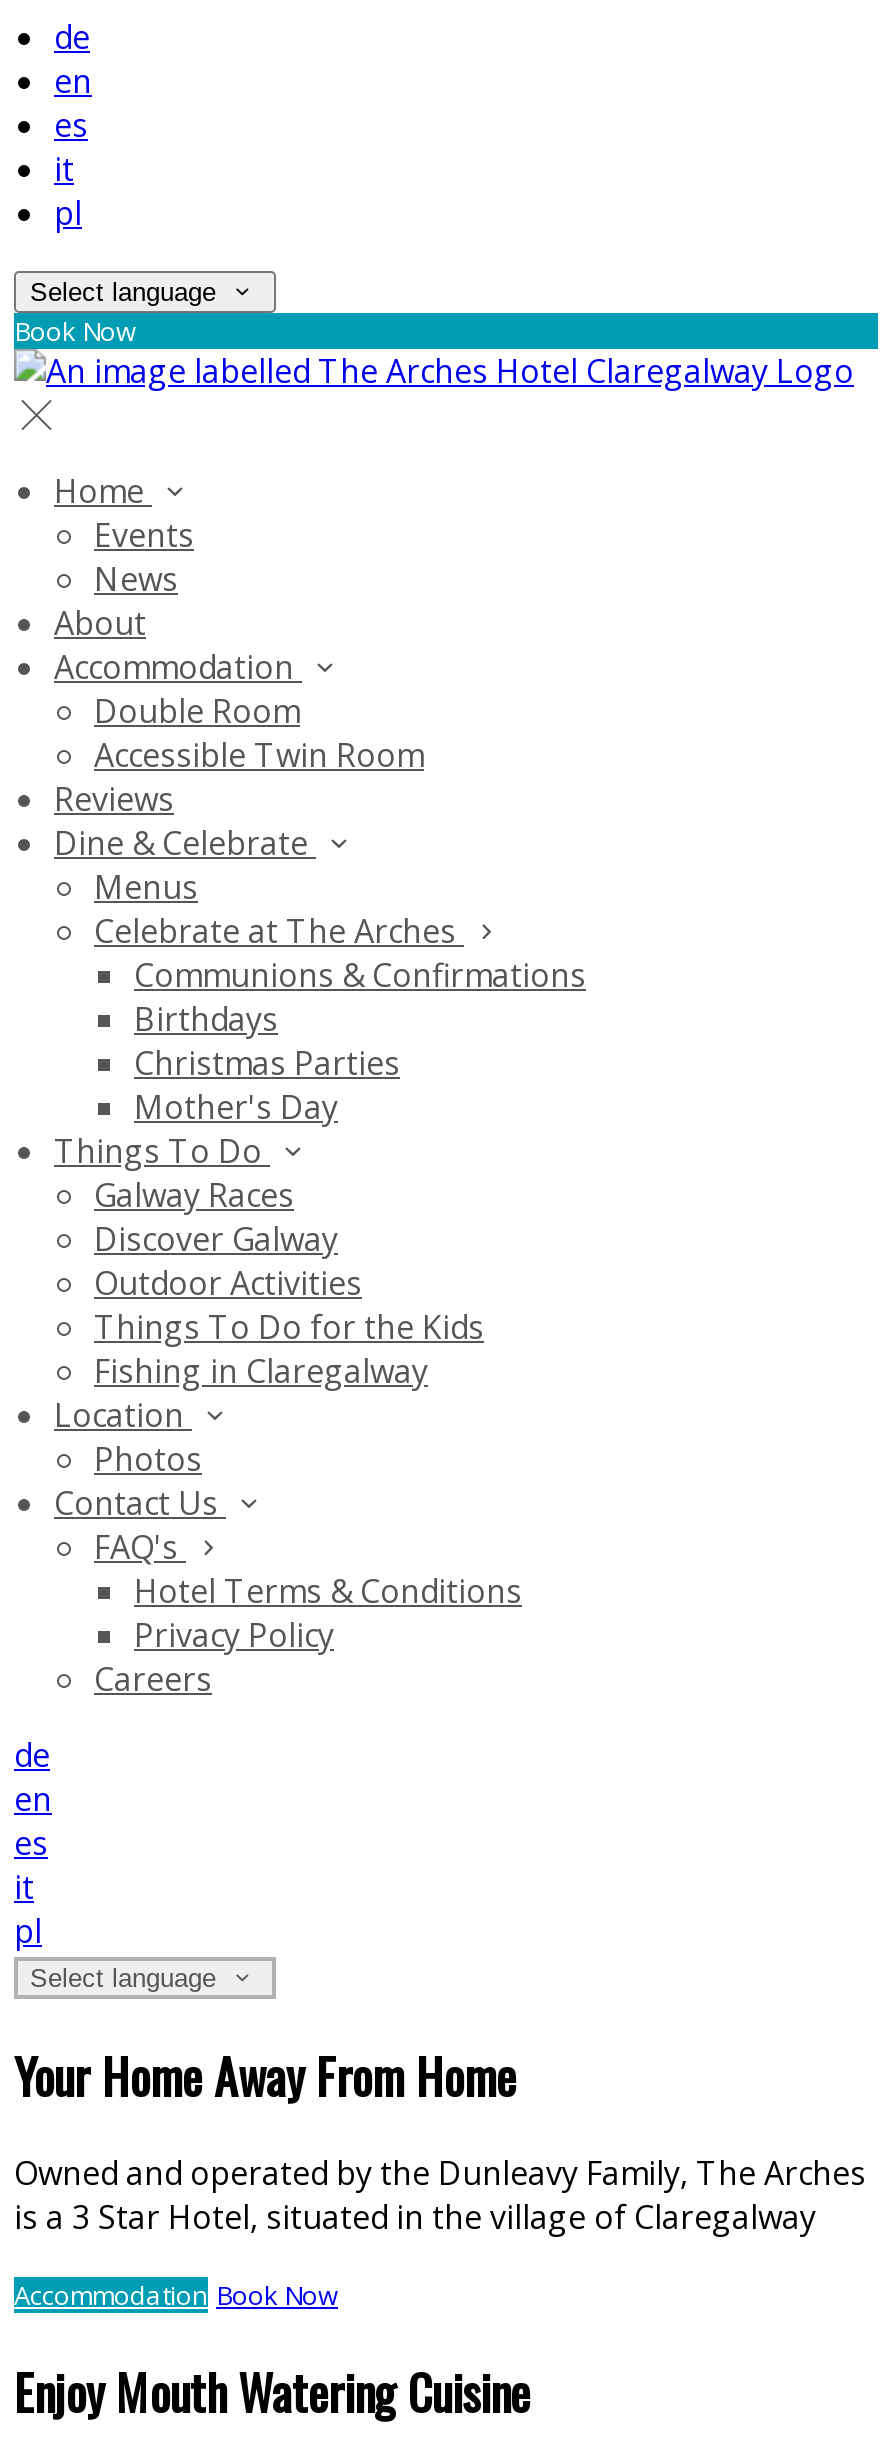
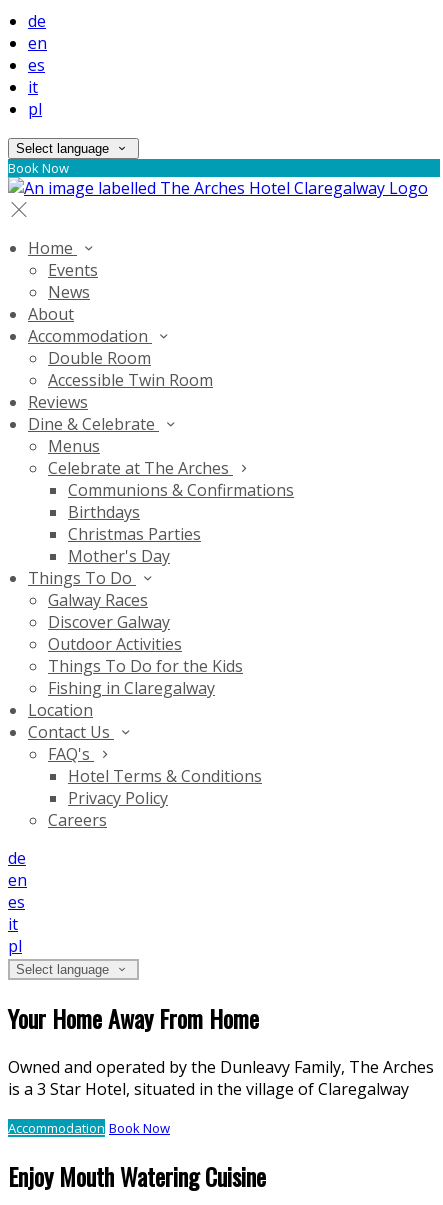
[94,1437,202,1481] Photos -> none

